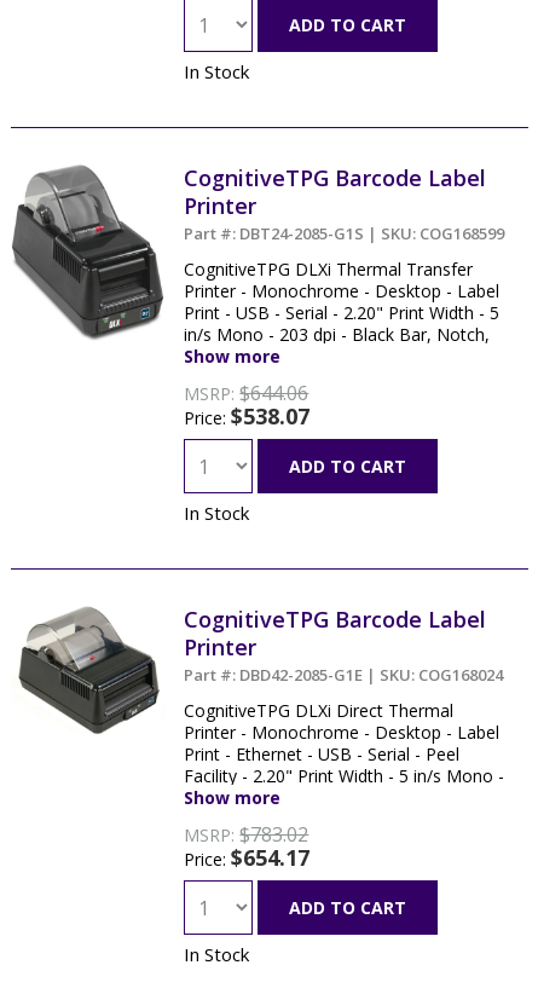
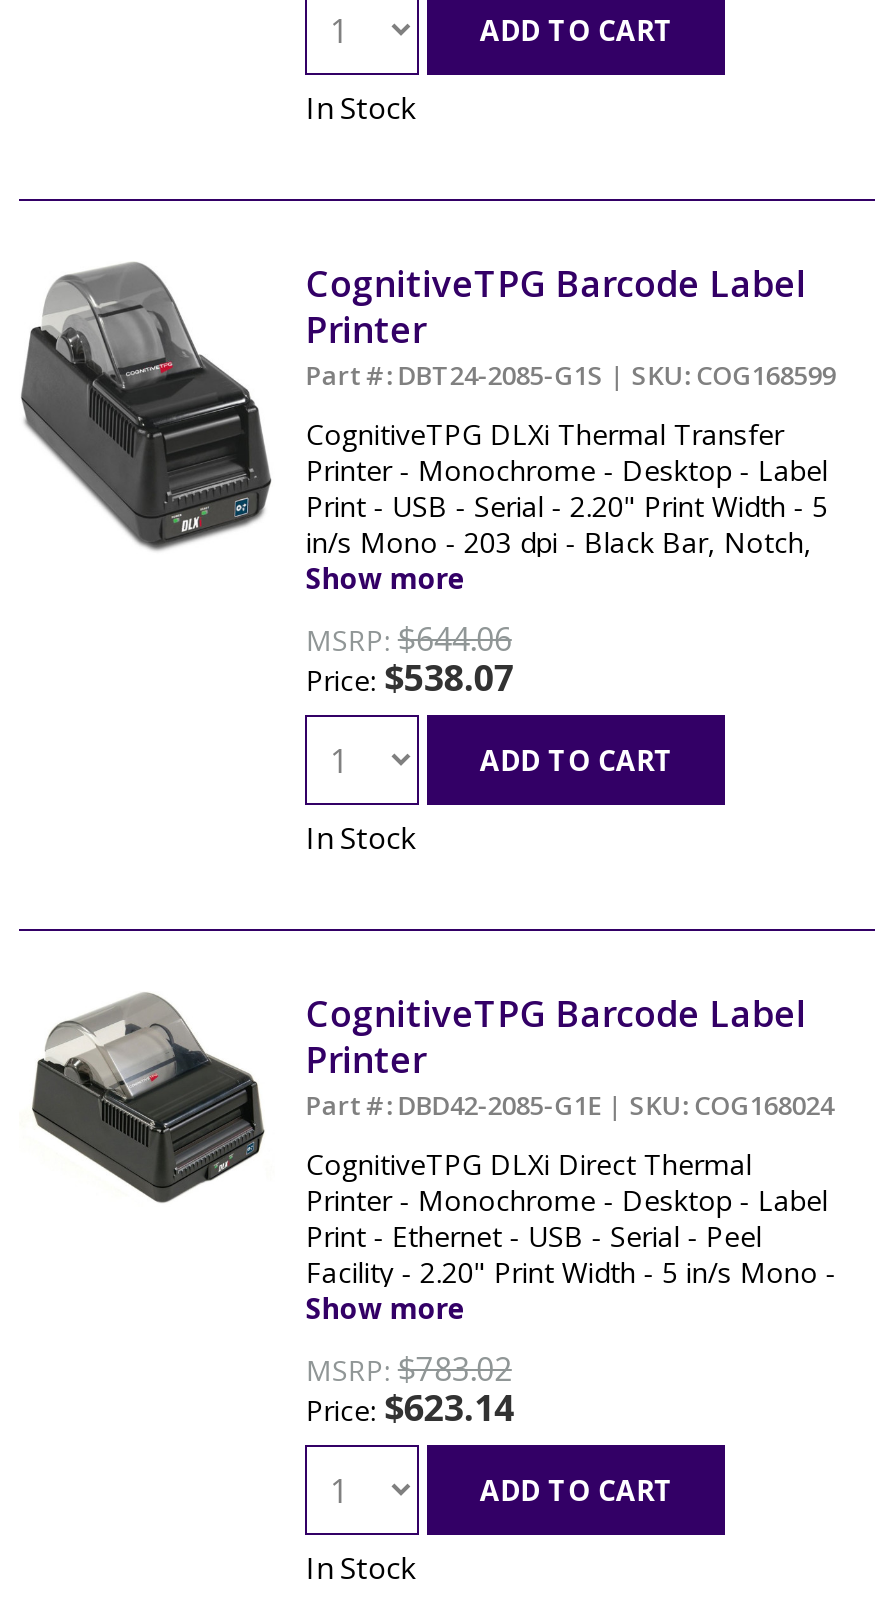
[184,843,310,872] Price: $654.17 -> [306,1383,514,1431] Price: $623.14

